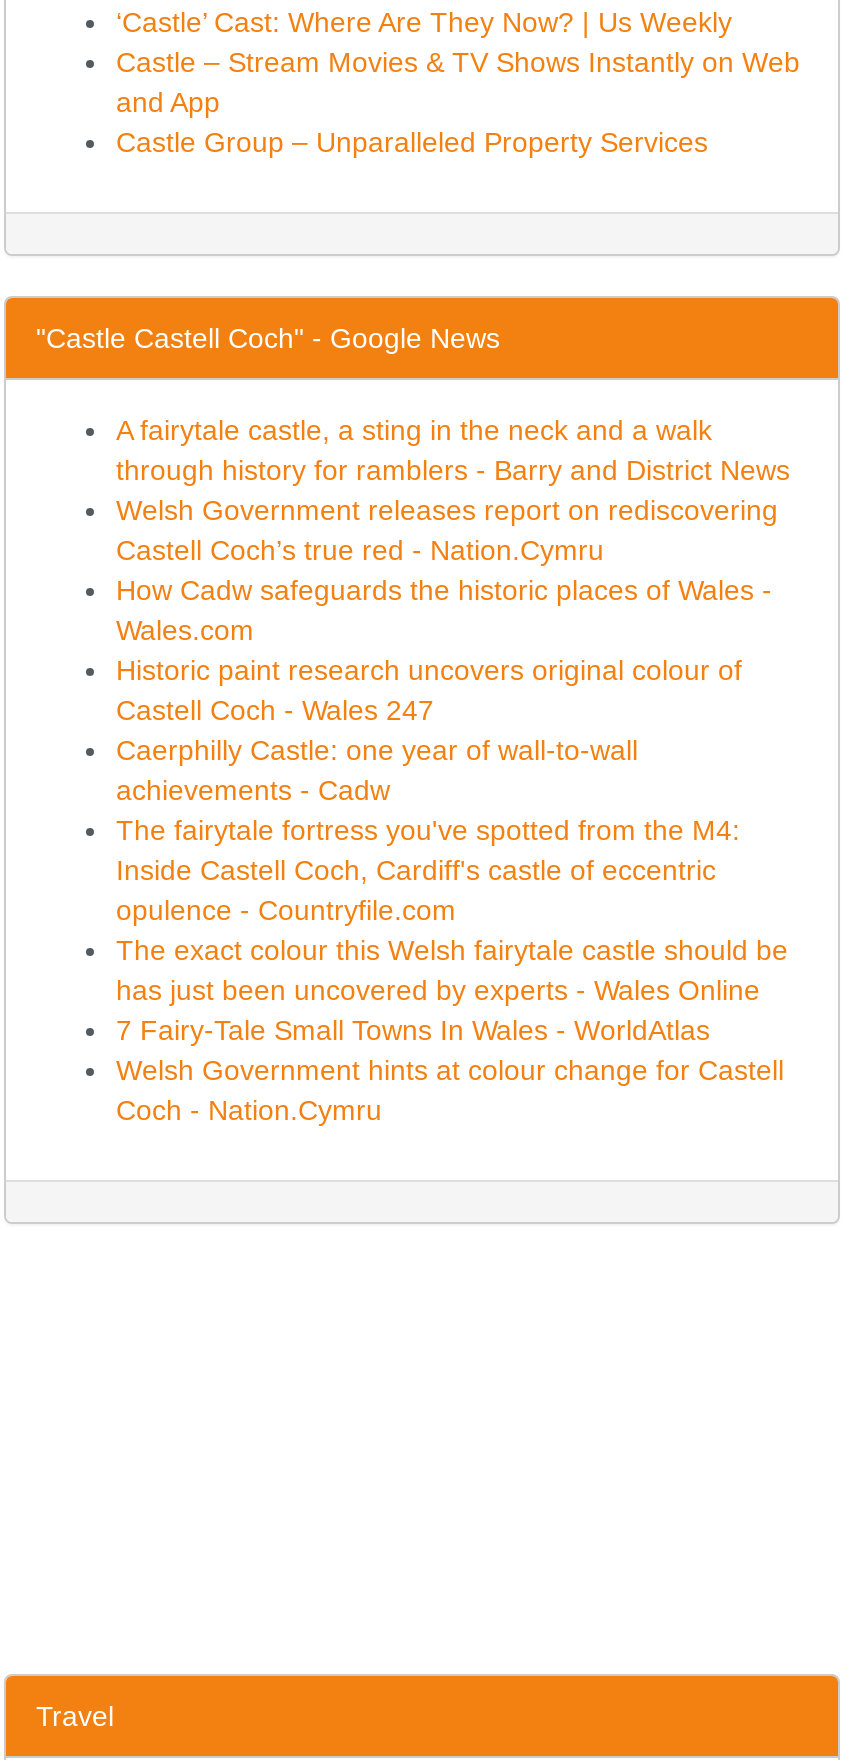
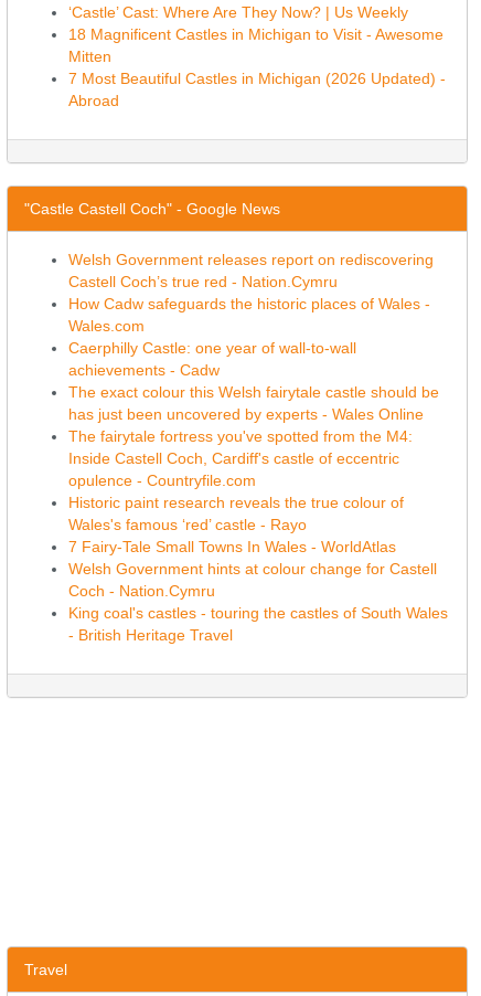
[116,46,800,158] Castle – Stream Movies & TV Shows Instantly on Web | and App | Castle Group – Unparalleled Property Services -> [68,25,446,109] 18 Magnificent Castles in Michigan to Visit - Awesome | Mitten | 7 Most Beautiful Castles in Michigan (2026 Updated) - | Abroad
[116,414,790,486] A fairytale castle, a sting in the neck and a walk | through history for ramblers - Barry and District News -> none
moved [116,494,778,646] -> [68,251,434,335]: Welsh Government releases report on rediscovering | Castell Coch’s true red - Nation.Cymru | How Cadw safeguards the historic places of Wales - | Wales.com
[116,654,742,726] Historic paint research uncovers original colour of | Castell Coch - Wales 247 -> none
moved [116,734,638,806] -> [68,339,356,379]: Caerphilly Castle: one year of wall-to-wall | achievements - Cadw
moved [116,814,740,926] -> [68,427,413,489]: The fairytale fortress you've spotted from the M4: | Inside Castell Coch, Cardiff's castle of eccentric | opulence - Countryfile.com
moved [116,934,788,1006] -> [68,383,439,423]: The exact colour this Welsh fairytale castle should be | has just been uncovered by experts - Wales Online
none -> [68,494,404,533] Historic paint research reveals the true colour of | Wales's famous ‘red’ castle - Rayo
moved [116,1014,784,1126] -> [68,538,437,600]: 7 Fairy-Tale Small Towns In Wales - WorldAtlas | Welsh Government hints at colour change for Castell | Coch - Nation.Cymru
none -> [68,604,448,644] King coal's castles - touring the castles of South Wales | - British Heritage Travel

